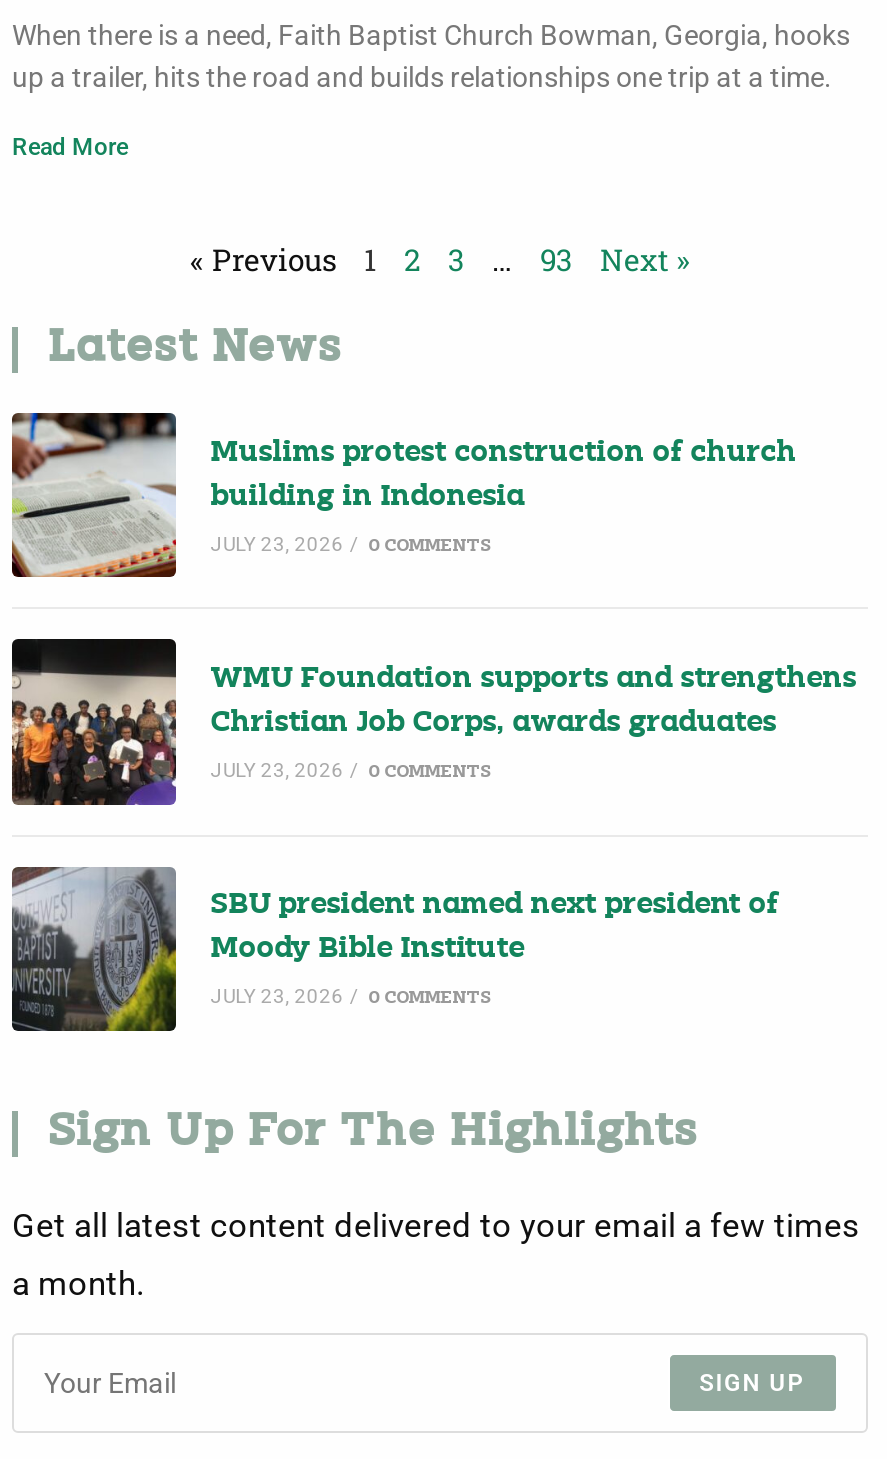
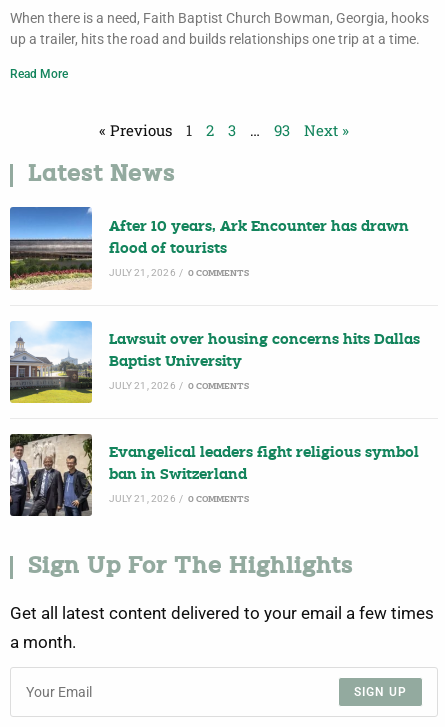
[10,411,797,579] [image] | Muslims protest construction of church -> [9,206,409,290] [image] | After 10 years, Ark Encounter has drawn
[211,483,525,513] building in Indonesia -> [109,242,227,257] flood of tourists
[211,533,491,555] JULY 23, 2026 / 0 COMMENTS -> [109,267,249,278] JULY 21, 2026 / 0 COMMENTS
[10,637,857,807] [image] | WMU Foundation supports and strengthens -> [9,320,420,404] [image] | Lawsuit over housing concerns hits Dallas
[211,709,777,739] Christian Job Corps, awards graduates -> [109,355,242,370] Baptist University
[211,759,491,781] JULY 23, 2026 / 0 COMMENTS -> [109,380,249,391] JULY 21, 2026 / 0 COMMENTS
[10,867,779,1033] [image] | SBU president named next president of -> [9,433,419,517] [image] | Evangelical leaders fight religious symbol
[211,936,525,966] Moody Bible Institute -> [109,468,247,483] ban in Switzerland
[211,986,491,1008] JULY 23, 2026 / 0 COMMENTS -> [109,493,249,504] JULY 21, 2026 / 0 COMMENTS

